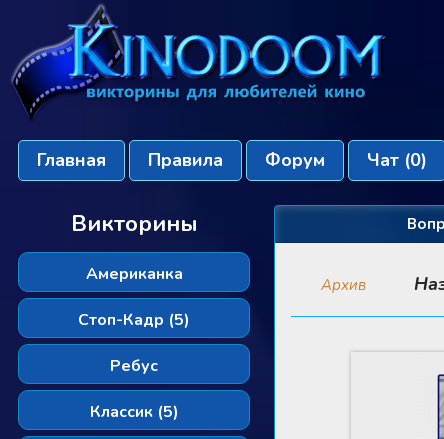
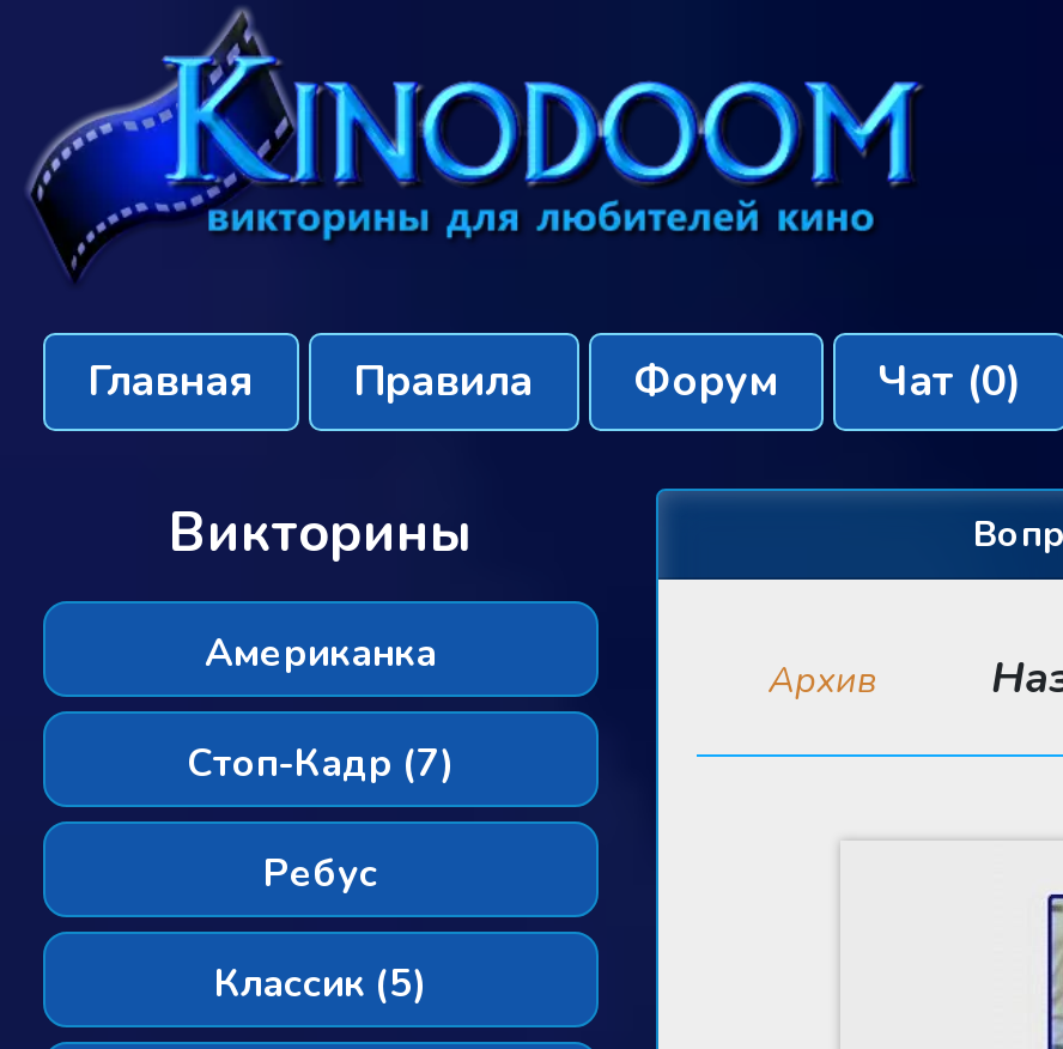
[78,309,190,331] Стоп-Кадр (5) -> [187,738,455,791] Стоп-Кадр (7)

